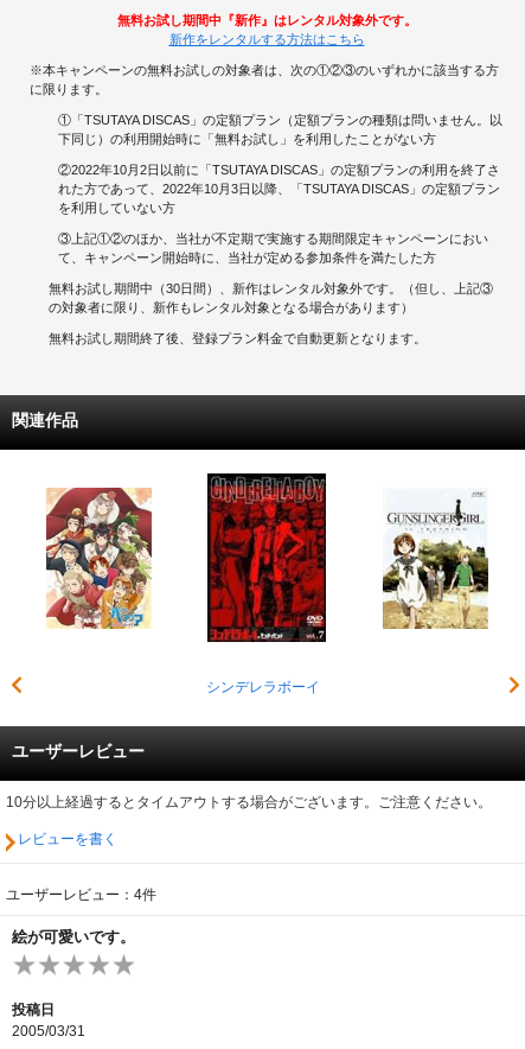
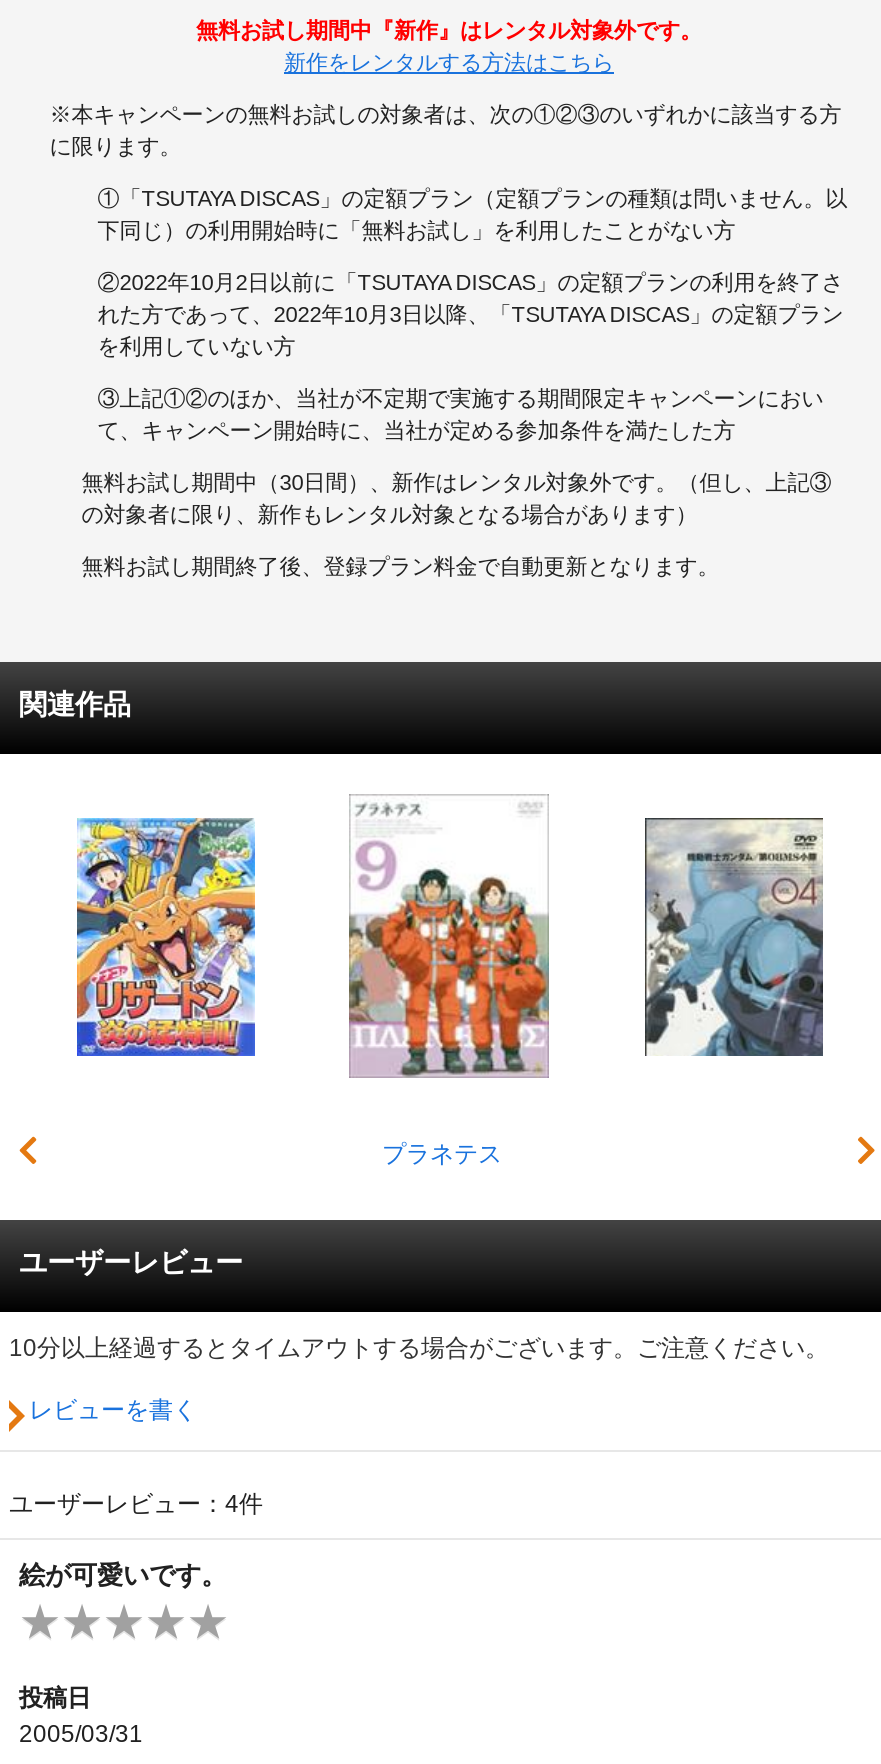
[206,472,327,695] [image] | シンデレラボーイ -> [347,794,549,1167] [image] | プラネテス
[45,487,153,630] [image] -> [75,816,257,1058] [image]
[382,488,489,630] [image] -> [643,816,825,1058] [image]

